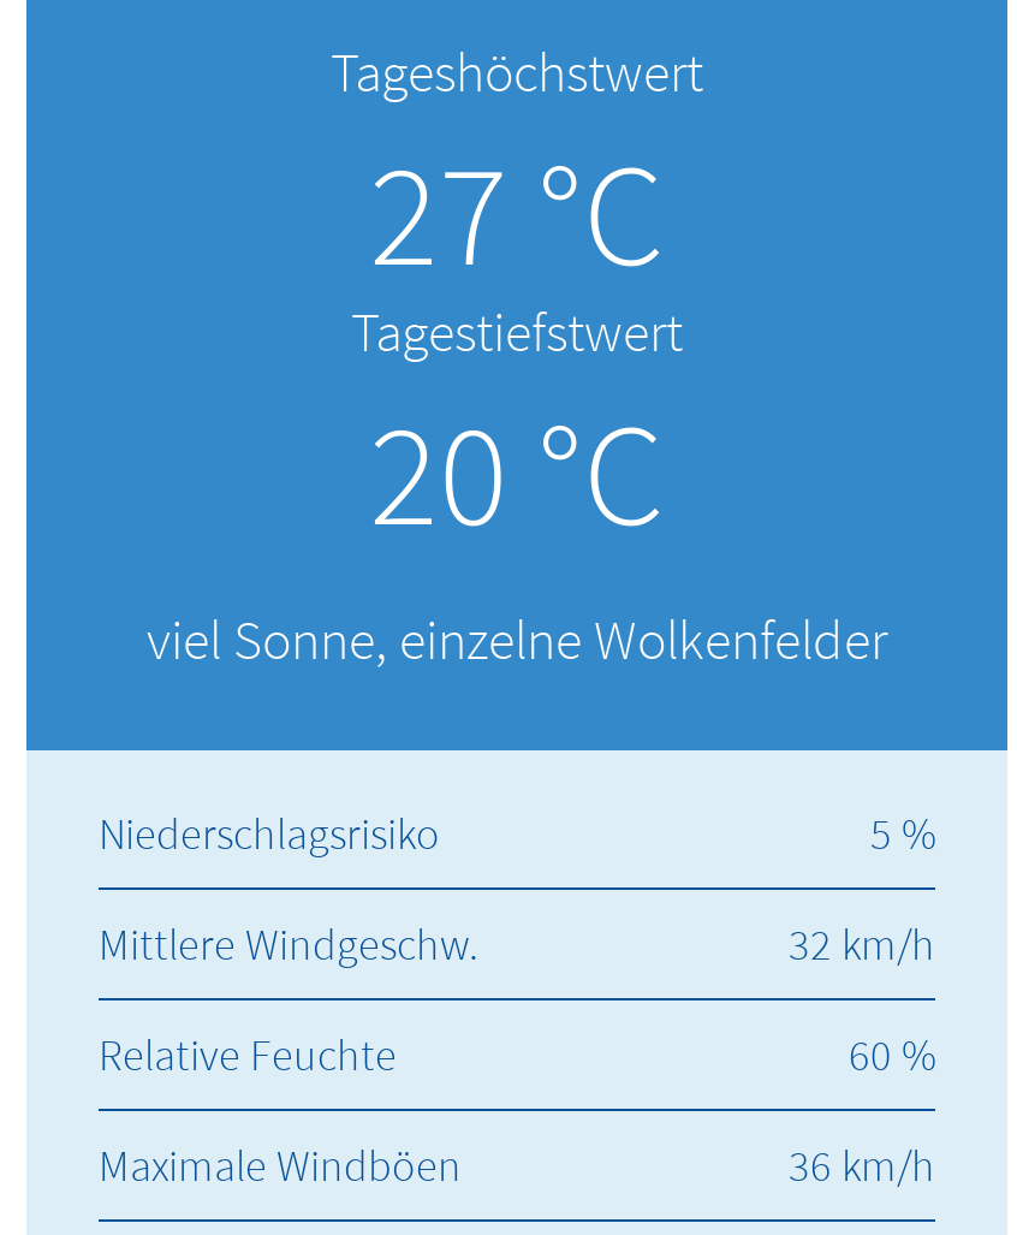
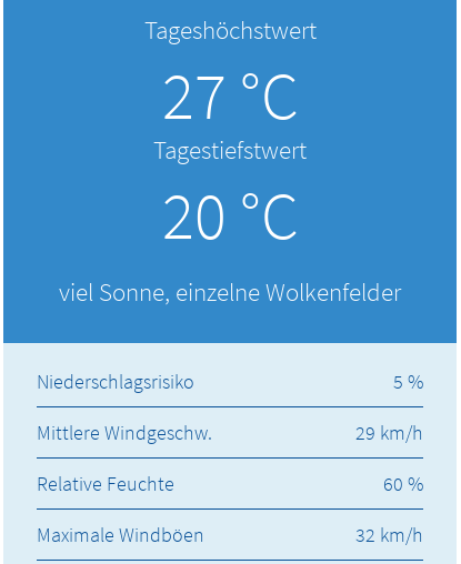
[789,917,935,972] 32 km/h -> [355,420,423,445] 29 km/h
[789,1138,935,1193] 36 km/h -> [355,522,423,548] 32 km/h

